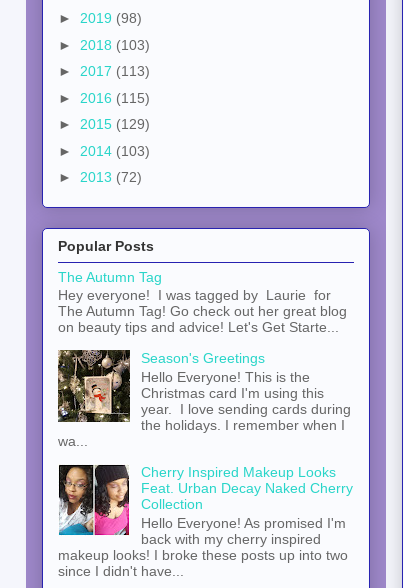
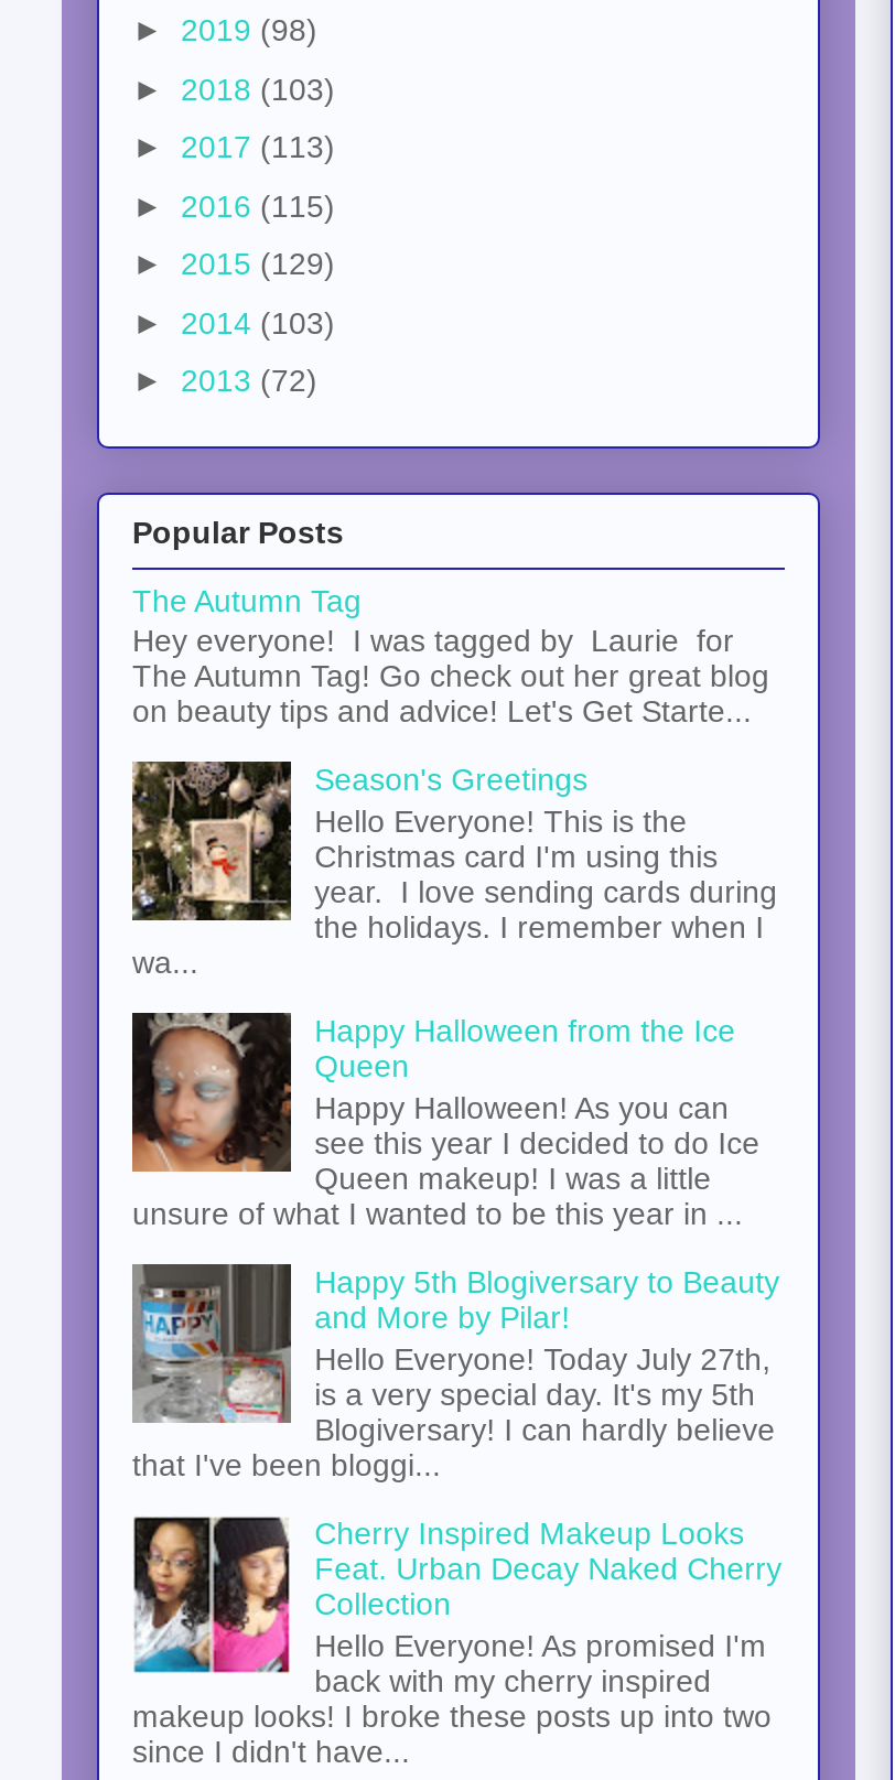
none -> [130,1011,779,1482] [image] | Happy Halloween from the Ice | Queen | Happy Halloween! As you can | see this year I decided to do Ice | Queen makeup! I was a little | unsure of what I wanted to be this year in ... | Happy 5th Blogiversary to Beauty | and More by Pilar! | Hello Everyone! Today July 27th, | is a very special day. It's my 5th | Blogiversary! I can hardly believe | that I've been bloggi...
none -> [132,1264,282,1425] [image]

